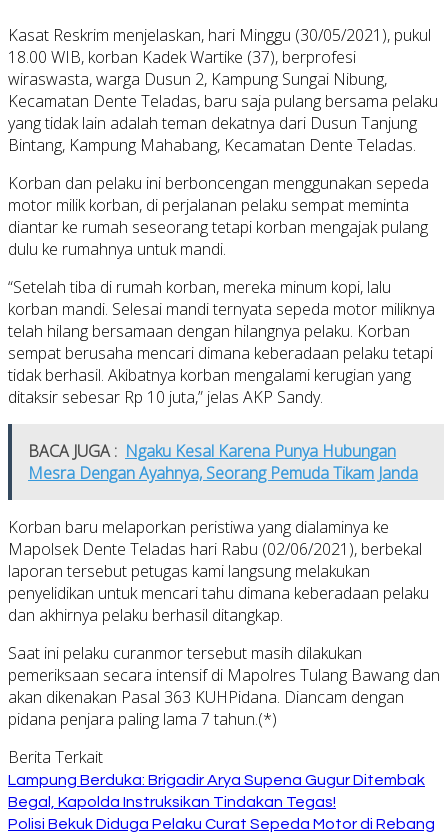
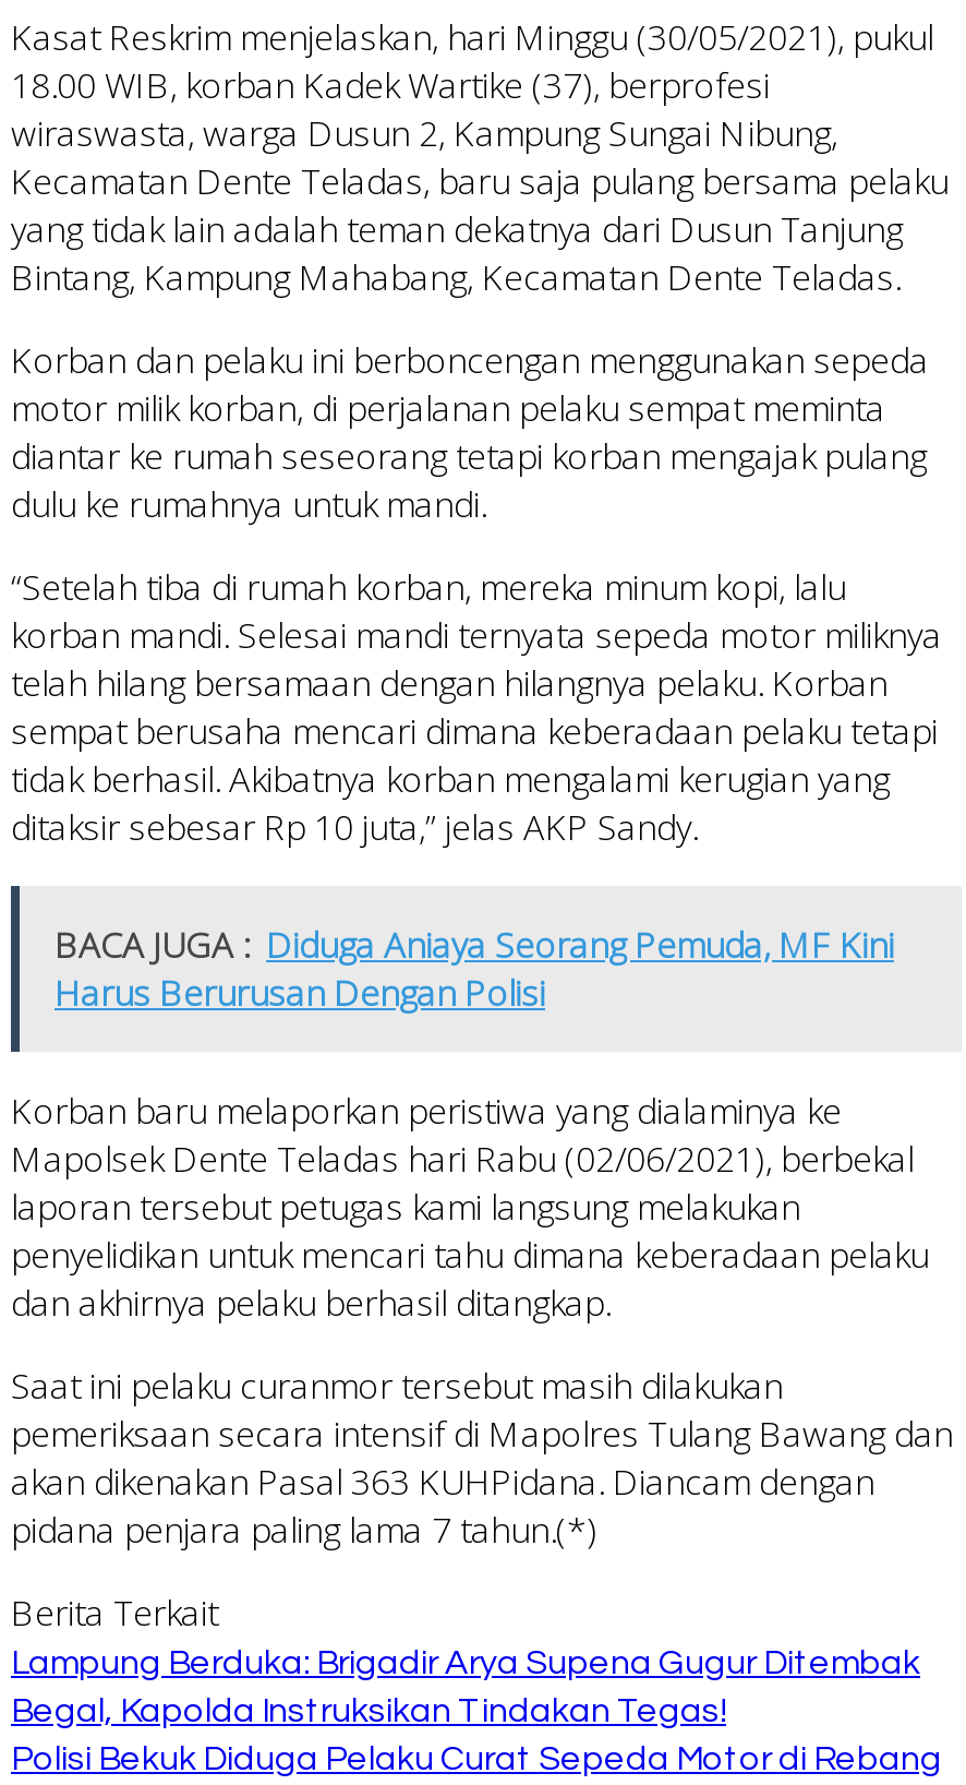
[28,440,418,484] BACA JUGA : Ngaku Kesal Karena Punya Hubungan | Mesra Dengan Ayahnya, Seorang Pemuda Tikam Janda -> [55,920,894,1016] BACA JUGA : Diduga Aniaya Seorang Pemuda, MF Kini | Harus Berurusan Dengan Polisi

